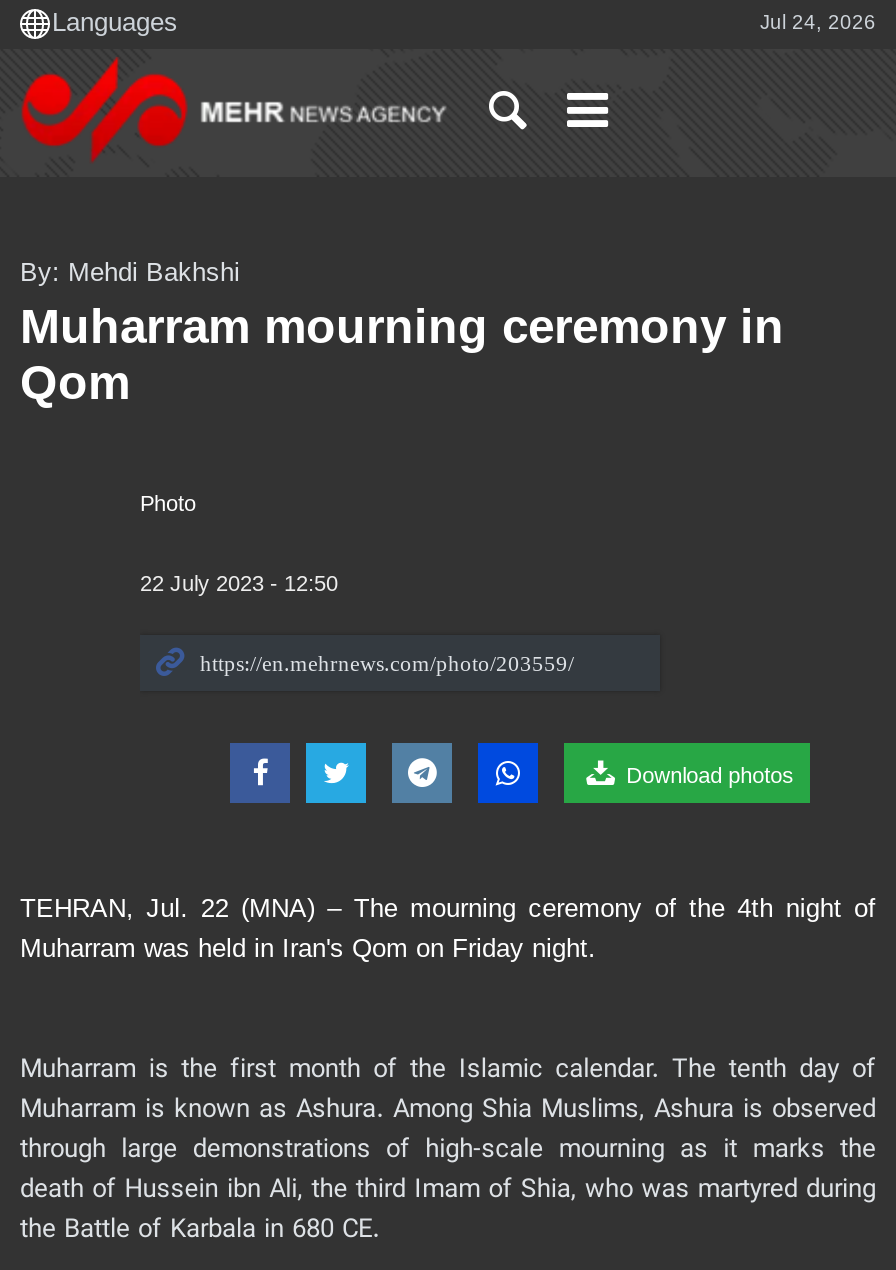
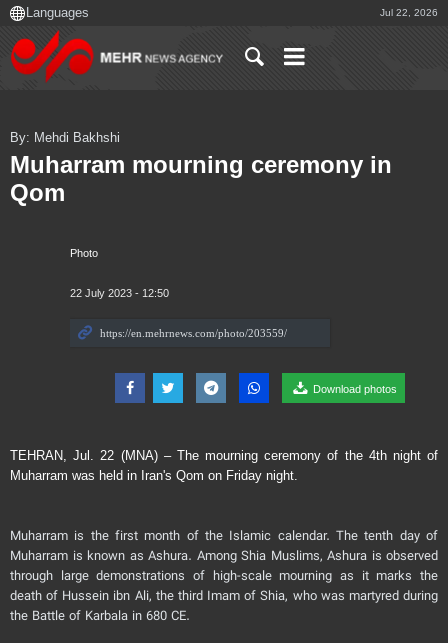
[760,11,876,33] Jul 24, 2026 -> [380,7,438,18] Jul 22, 2026

